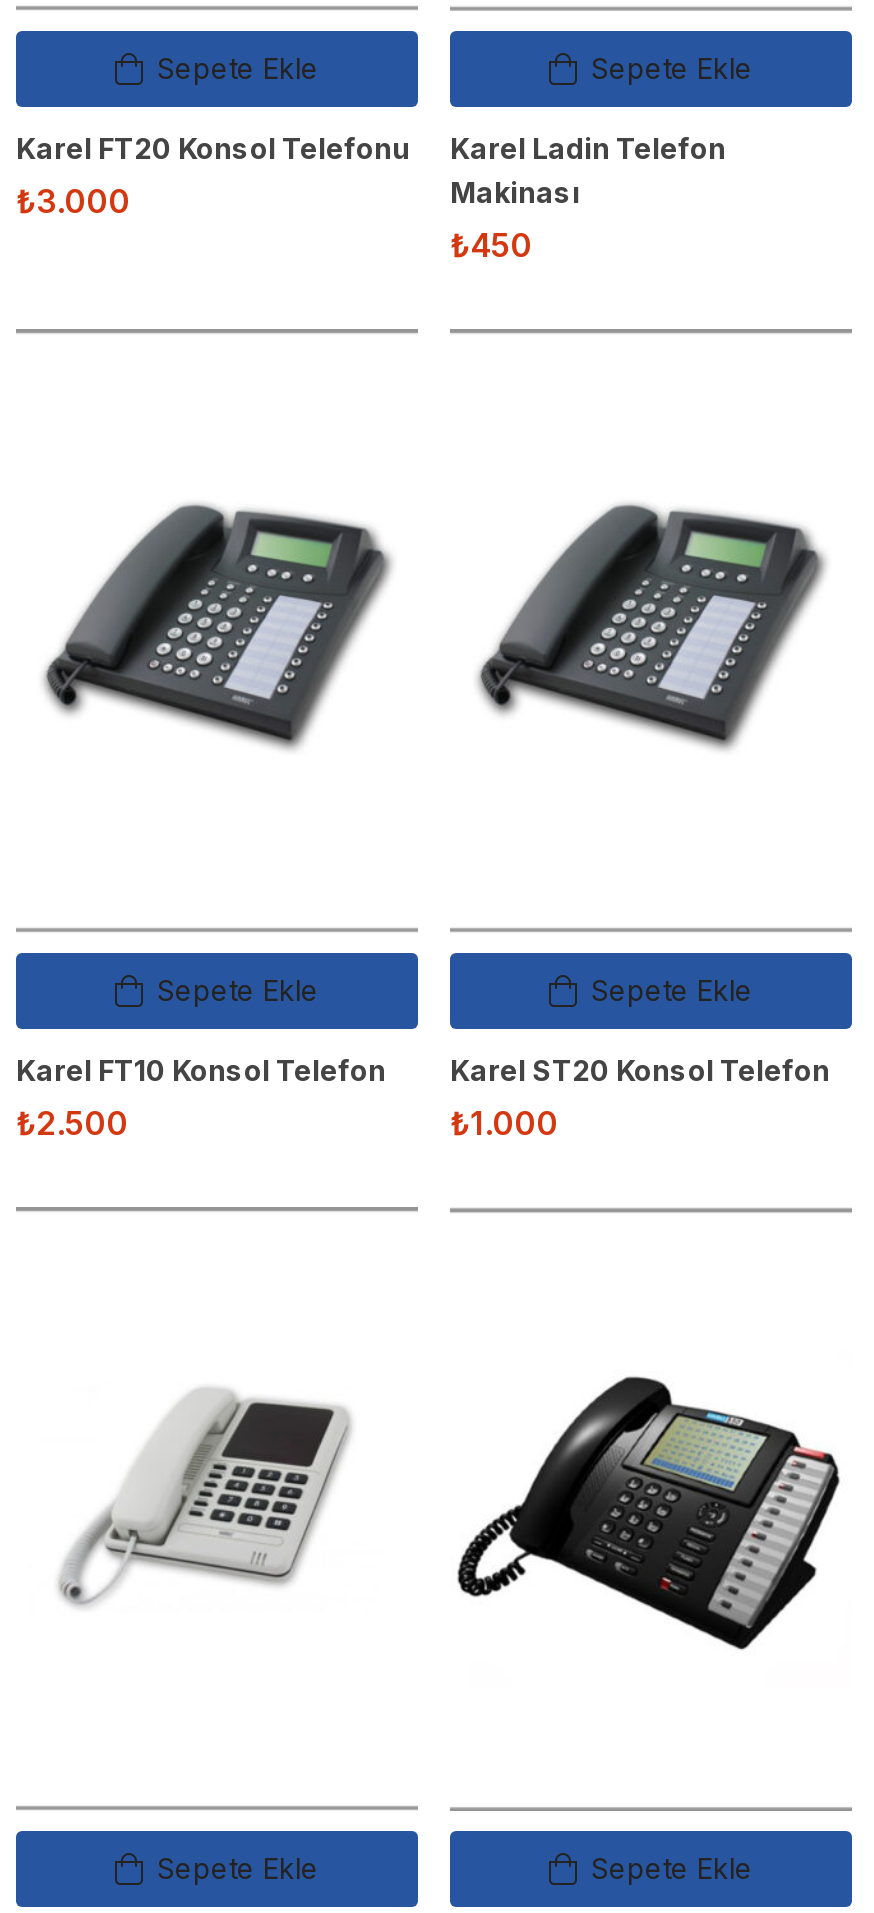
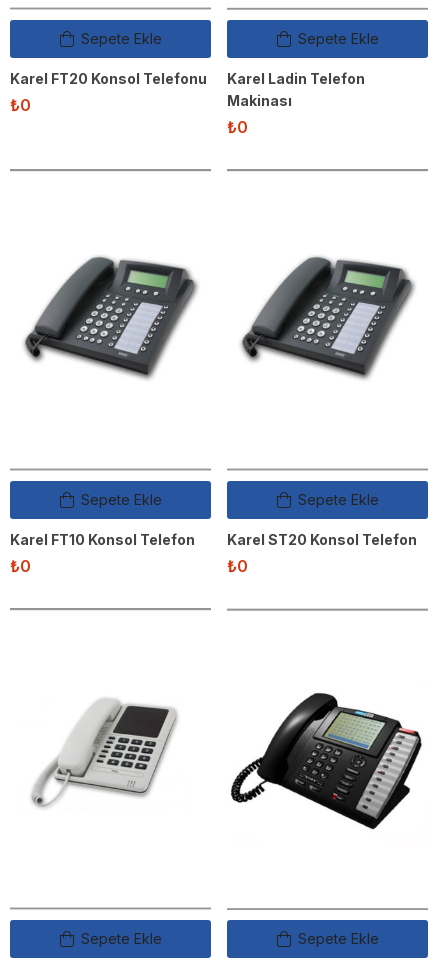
[16,181,130,221] ₺3.000 -> [10,95,31,115] ₺0
[450,225,532,265] ₺450 -> [227,117,248,137] ₺0
[16,1103,128,1143] ₺2.500 -> [10,556,31,576] ₺0
[450,1103,558,1143] ₺1.000 -> [227,556,248,576] ₺0

